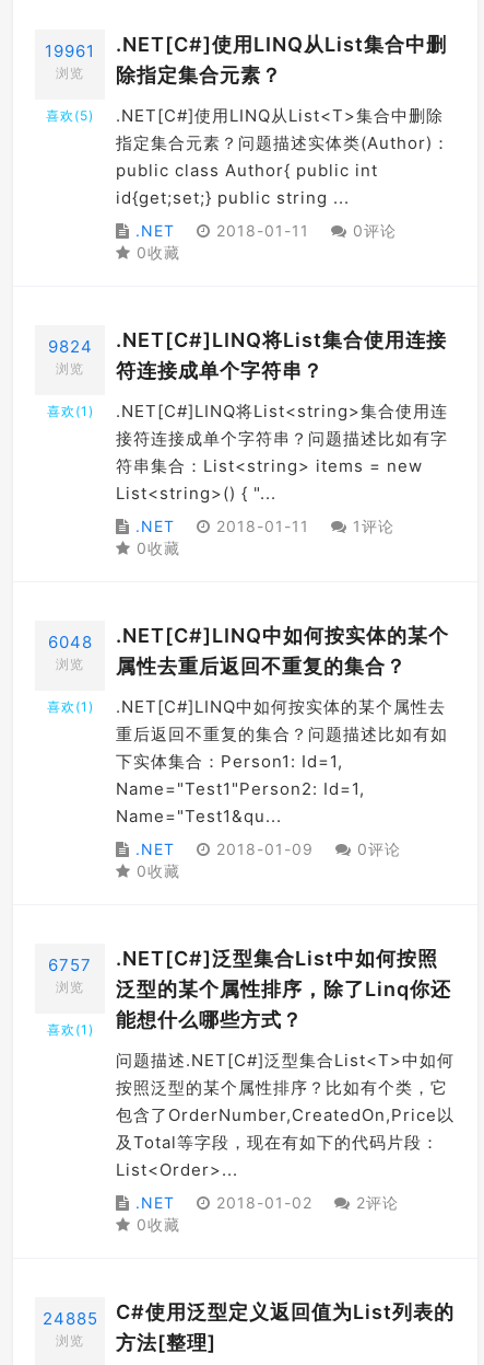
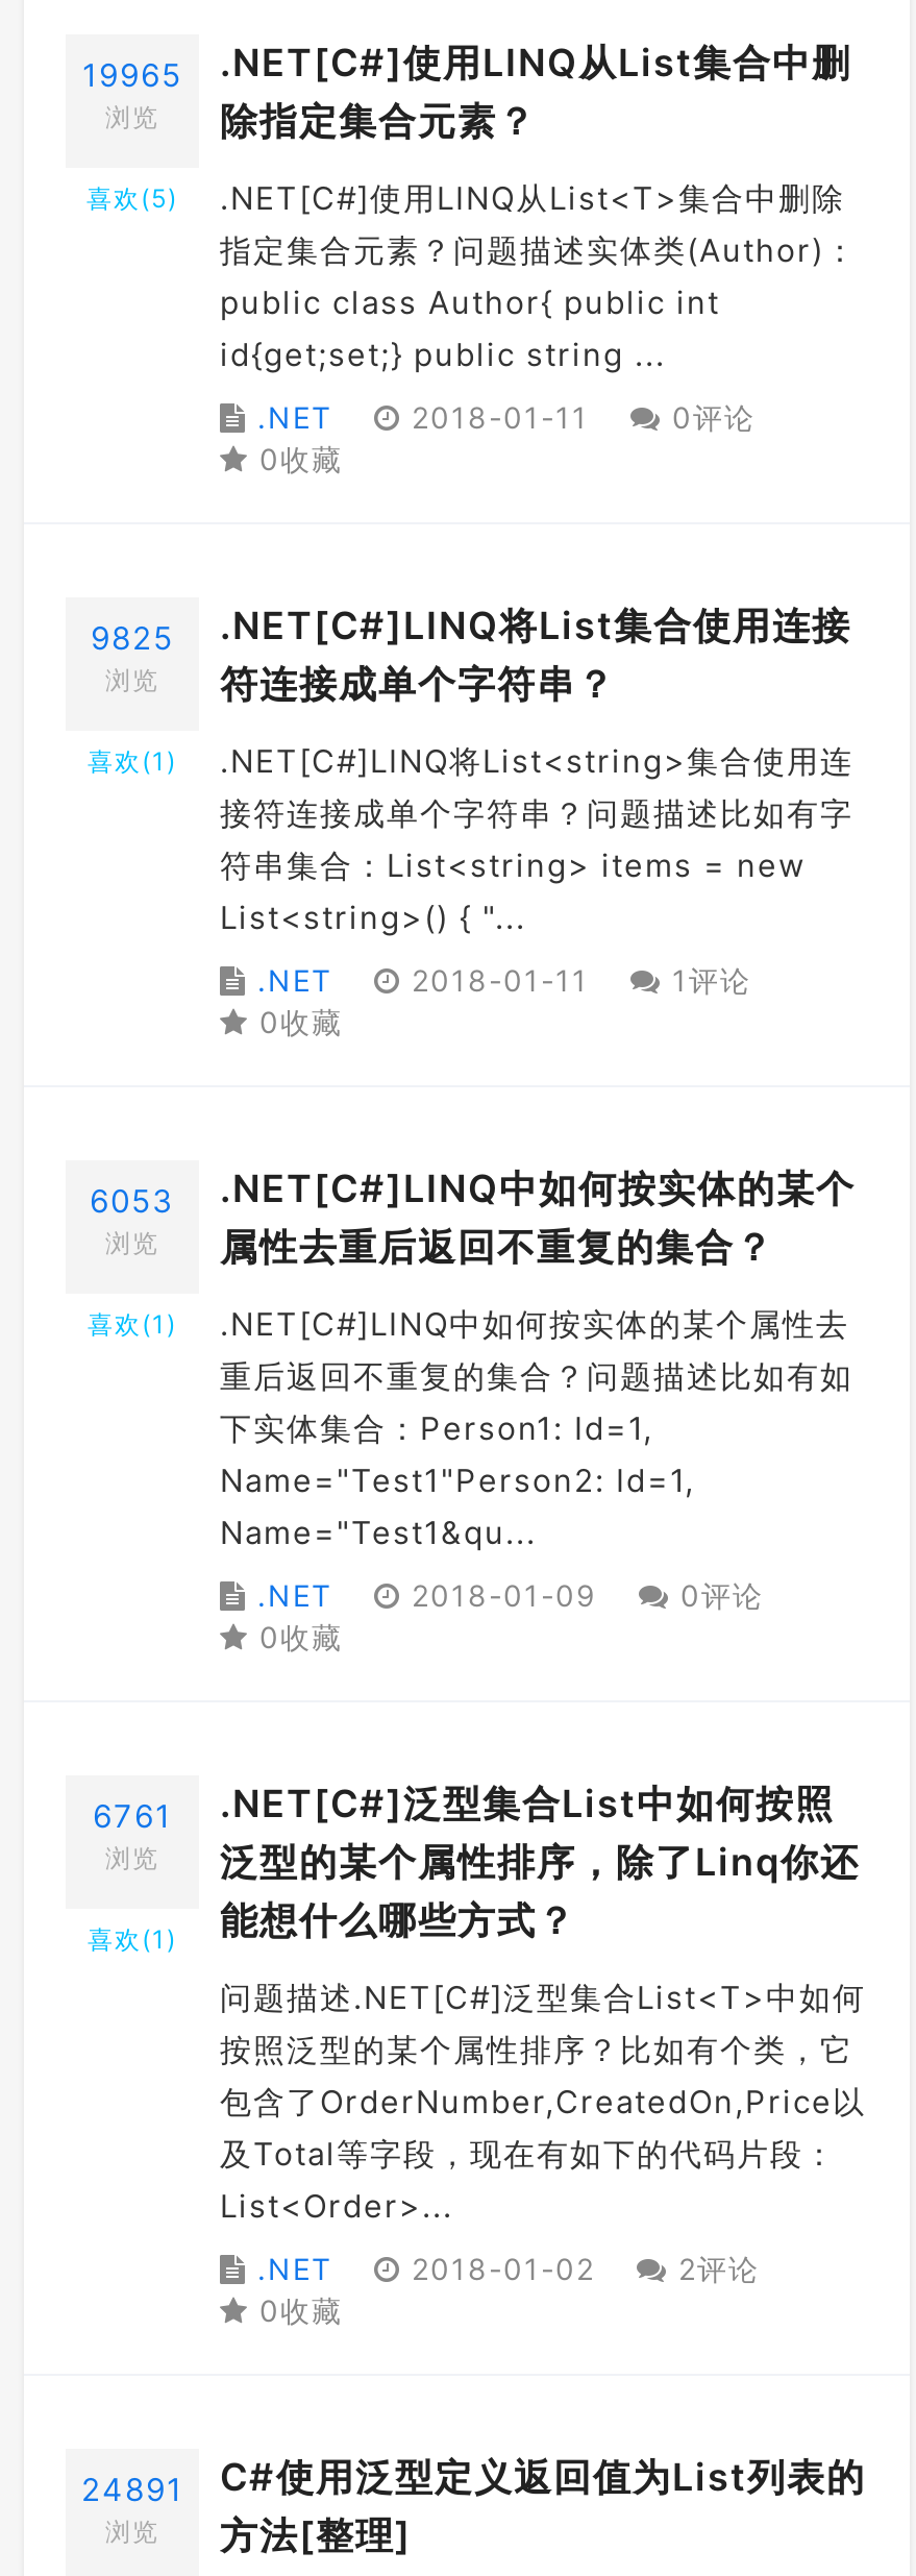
[45,33,447,61] 19961 .NET[C#]使用LINQ从List集合中删 -> [82,41,851,95] 19965 .NET[C#]使用LINQ从List集合中删
[48,328,447,357] 9824 .NET[C#]LINQ将List集合使用连接 -> [91,604,851,658] 9825 .NET[C#]LINQ将List集合使用连接
[48,624,449,652] 6048 .NET[C#]LINQ中如何按实体的某个 -> [90,1167,856,1221] 6053 .NET[C#]LINQ中如何按实体的某个
[48,947,438,975] 6757 .NET[C#]泛型集合List中如何按照 -> [93,1782,835,1836] 6761 .NET[C#]泛型集合List中如何按照
[42,1300,455,1329] 24885 C#使用泛型定义返回值为List列表的 -> [81,2455,866,2509] 24891 C#使用泛型定义返回值为List列表的

